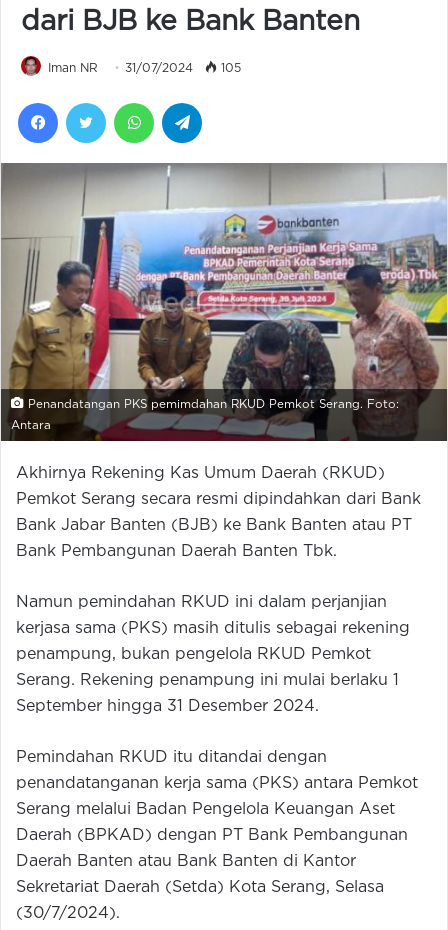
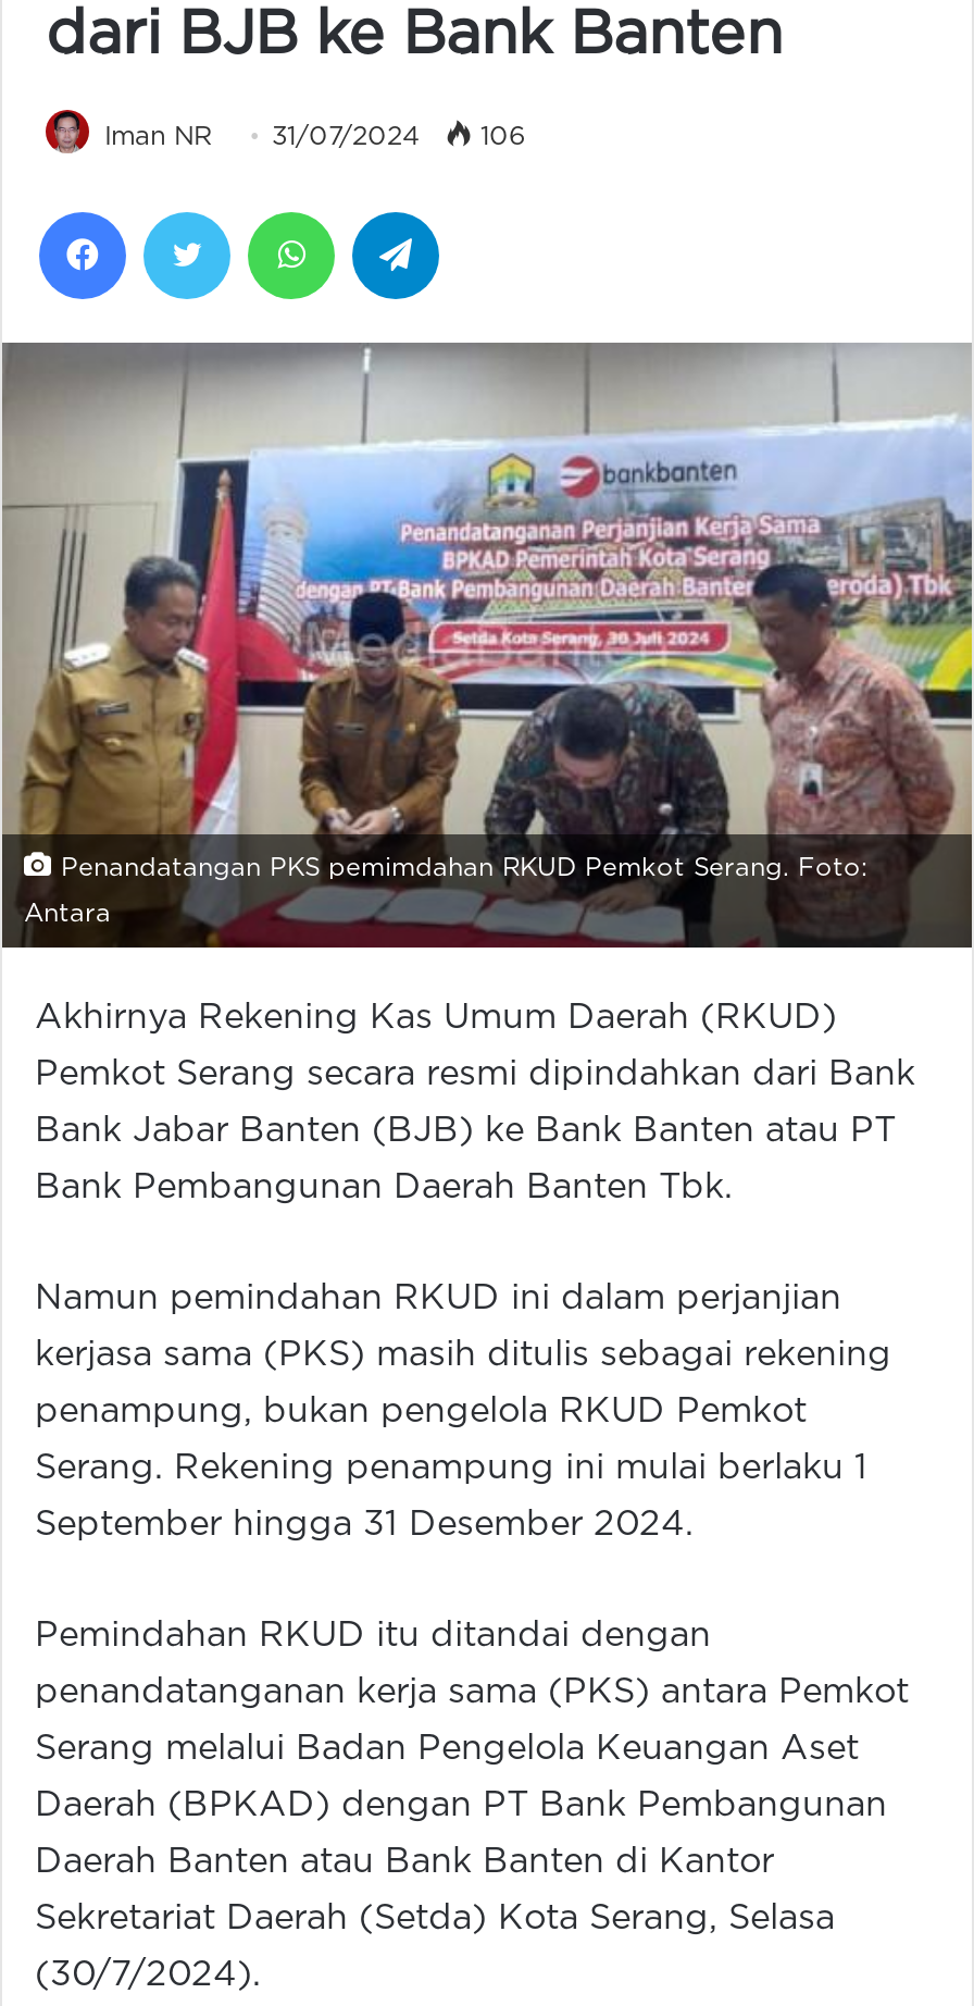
[217,63,241,74] 105 -> [472,125,526,149] 106

